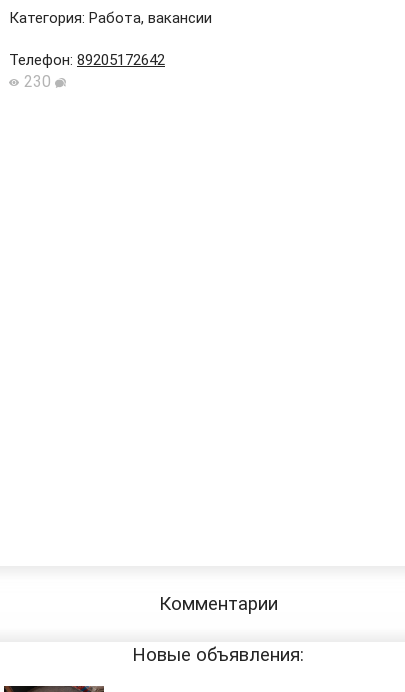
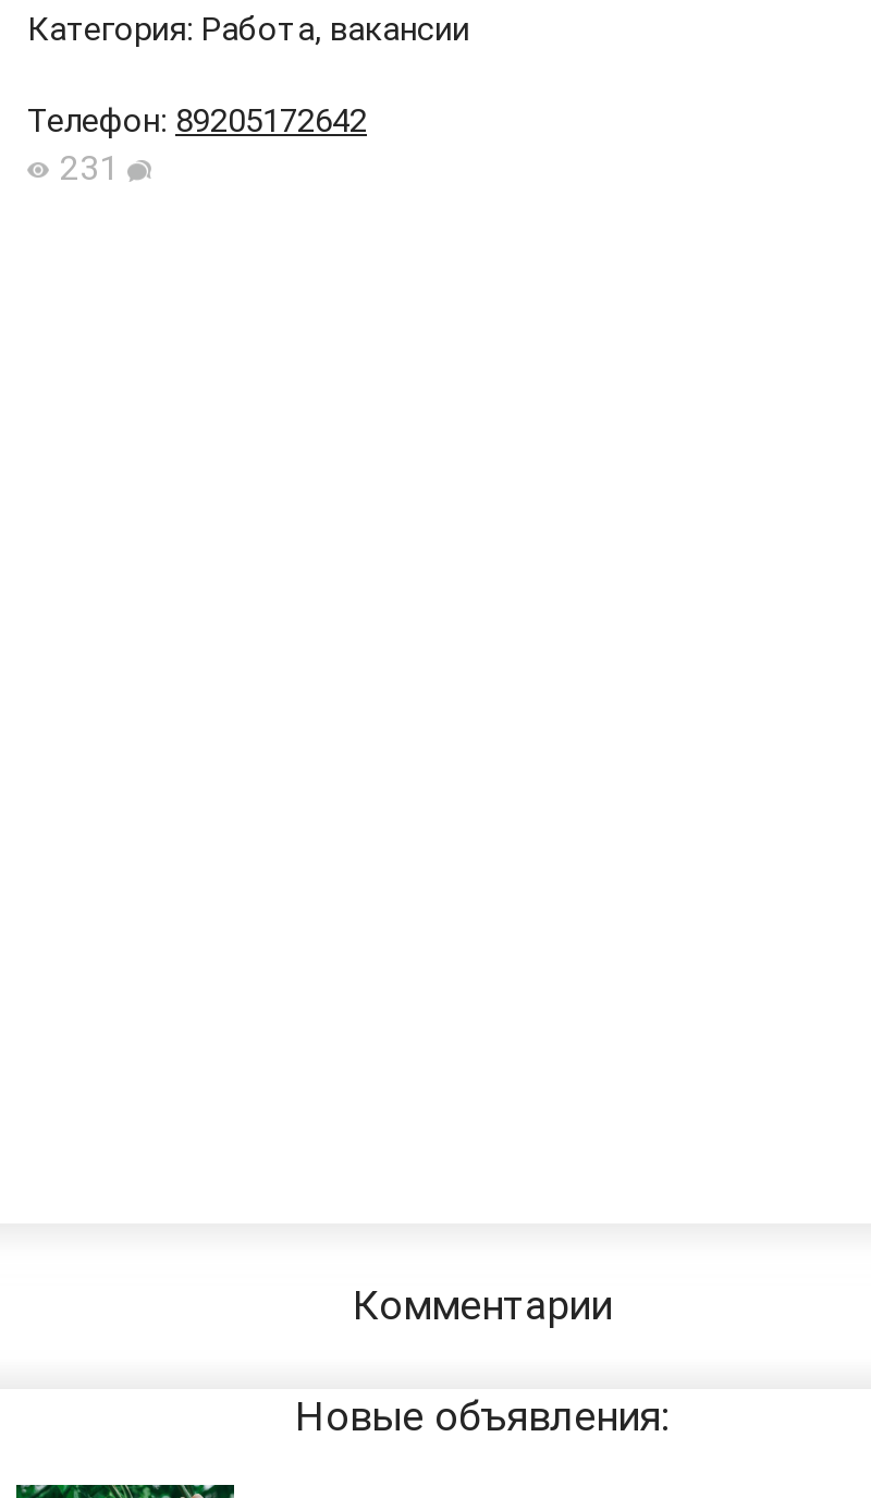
[24,72,51,91] 230 -> [60,147,119,188] 231

